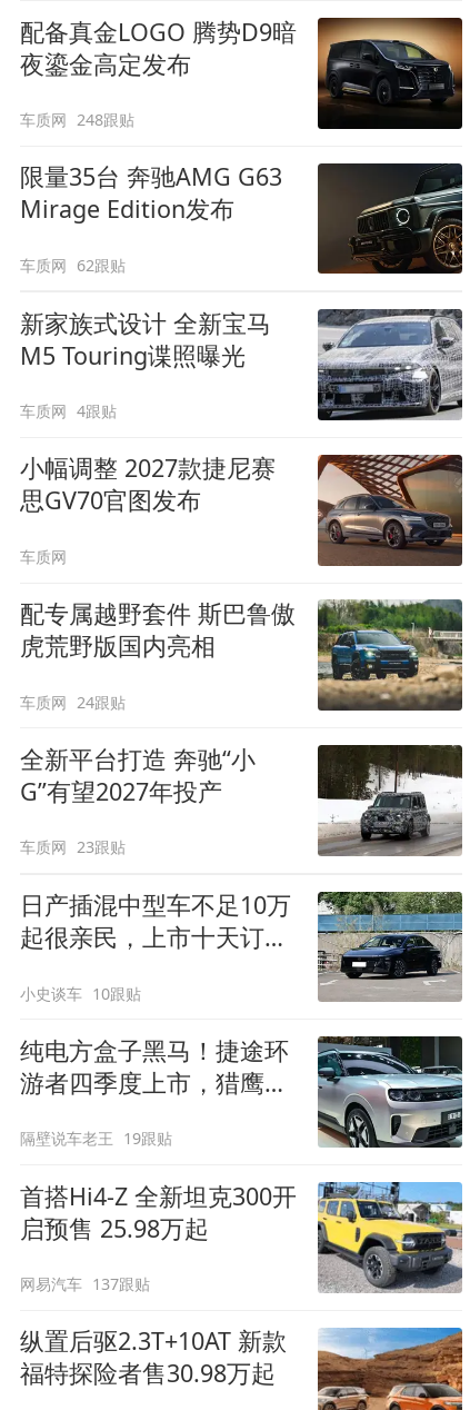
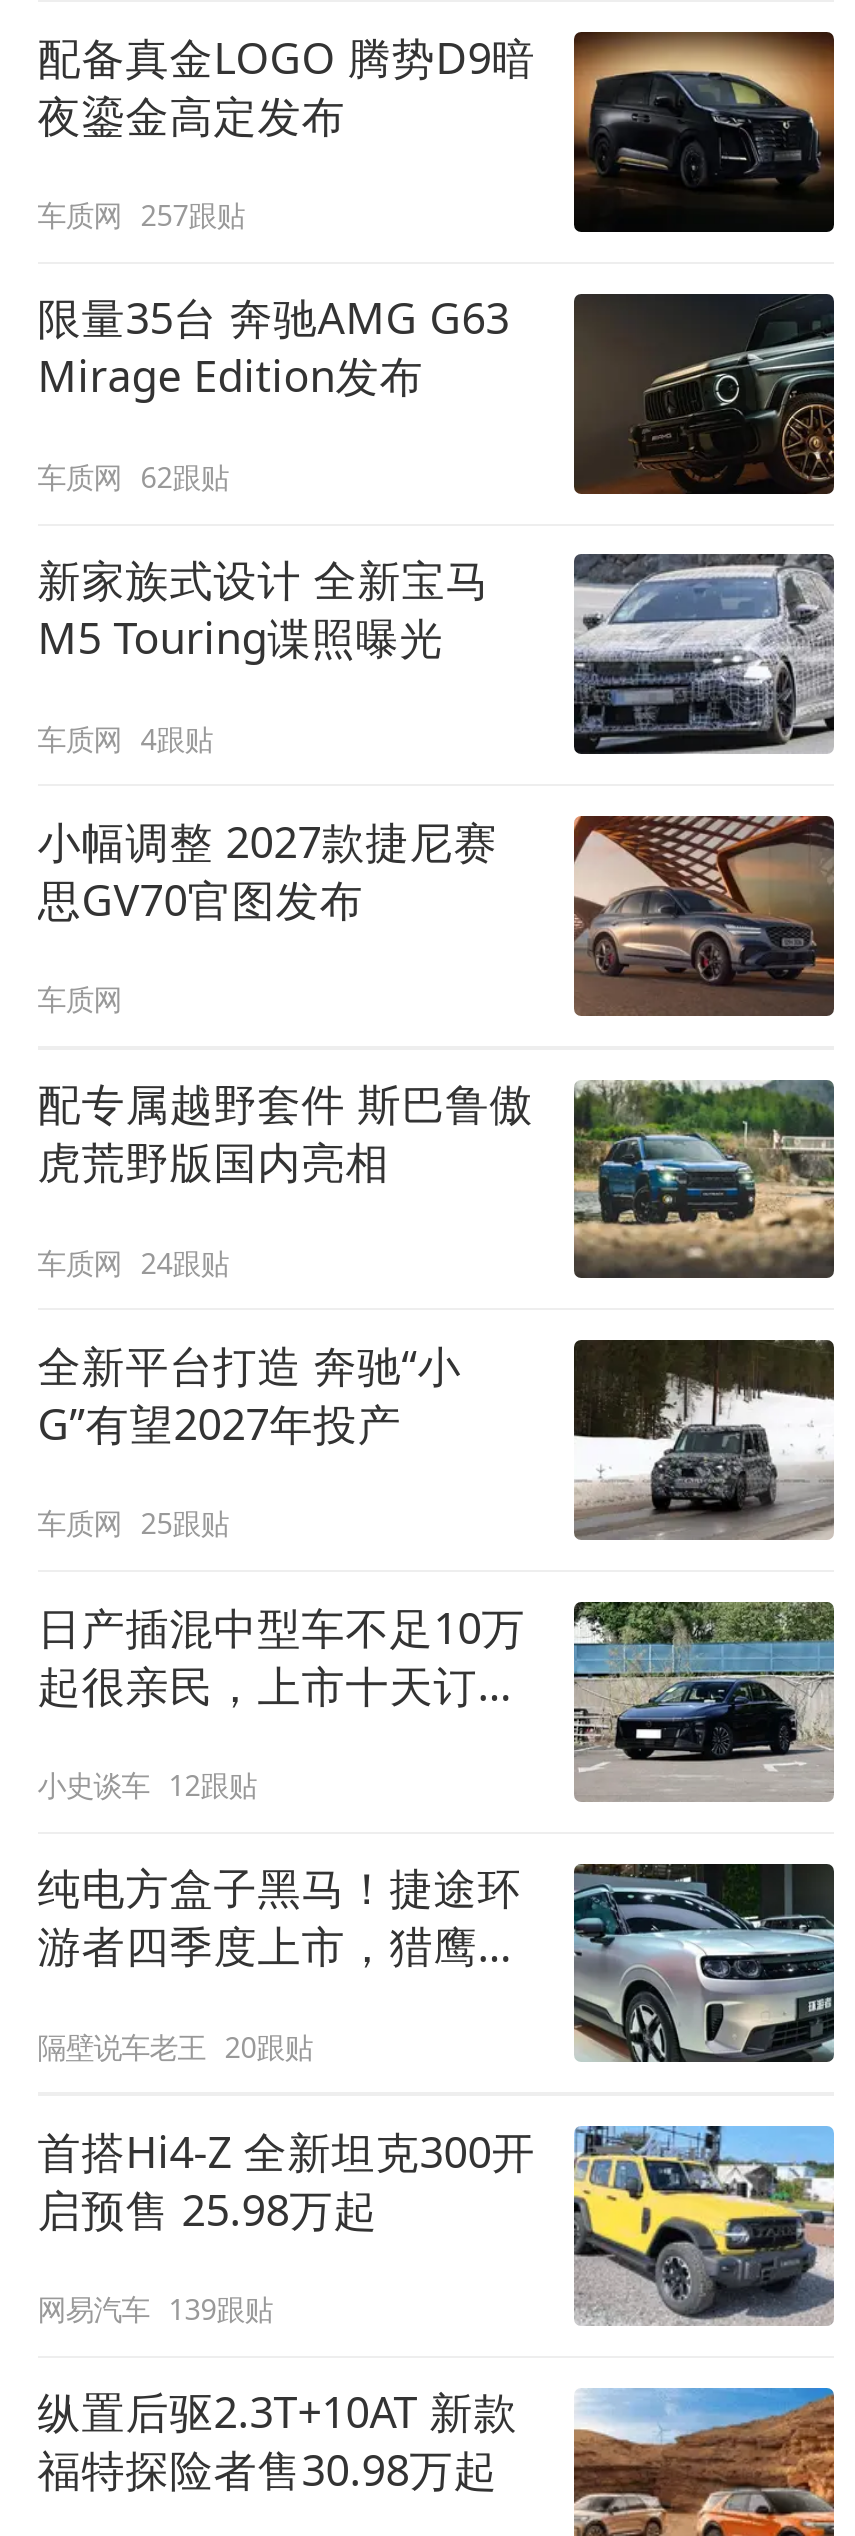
[20,109,135,130] 车质网 248跟贴 -> [37,196,245,234] 车质网 257跟贴
[20,836,126,858] 车质网 23跟贴 -> [37,1504,229,1542] 车质网 25跟贴
[20,983,141,1004] 小史谈车 10跟贴 -> [37,1766,257,1804] 小史谈车 12跟贴
[20,1128,173,1149] 隔壁说车老王 19跟贴 -> [37,2027,313,2065] 隔壁说车老王 20跟贴
[20,1273,150,1294] 网易汽车 137跟贴 -> [37,2290,273,2328] 网易汽车 139跟贴

